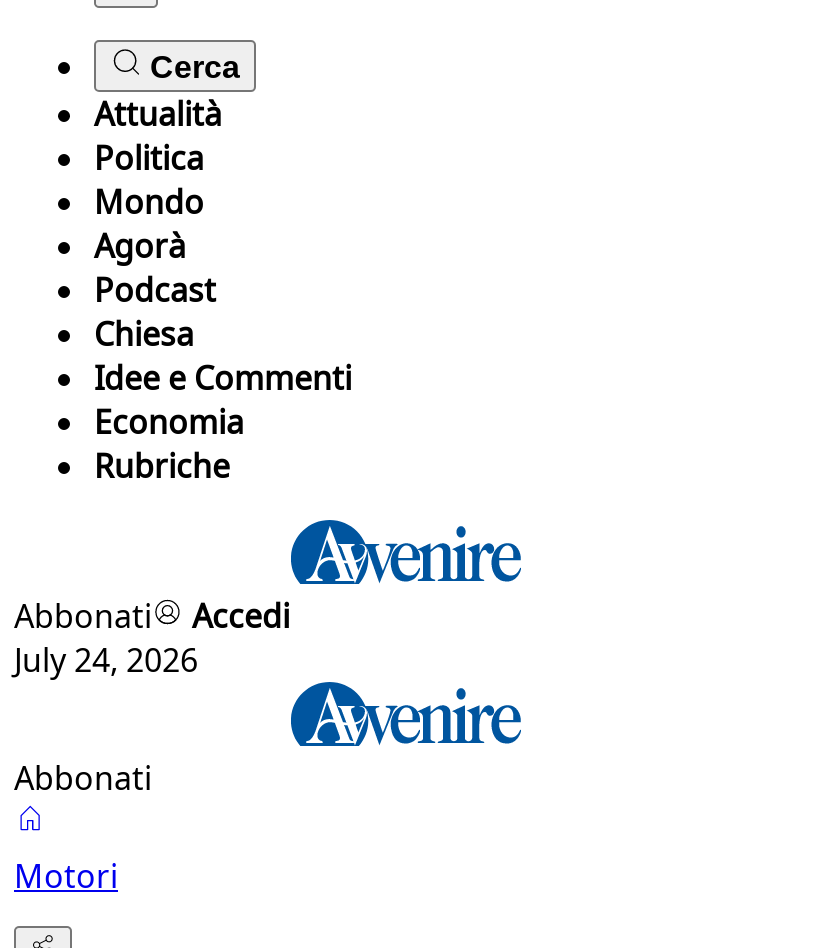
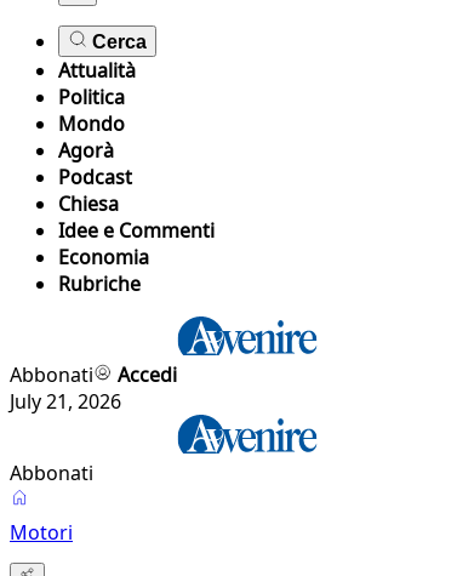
[14,638,198,682] July 24, 2026 -> [10,388,121,415] July 21, 2026

